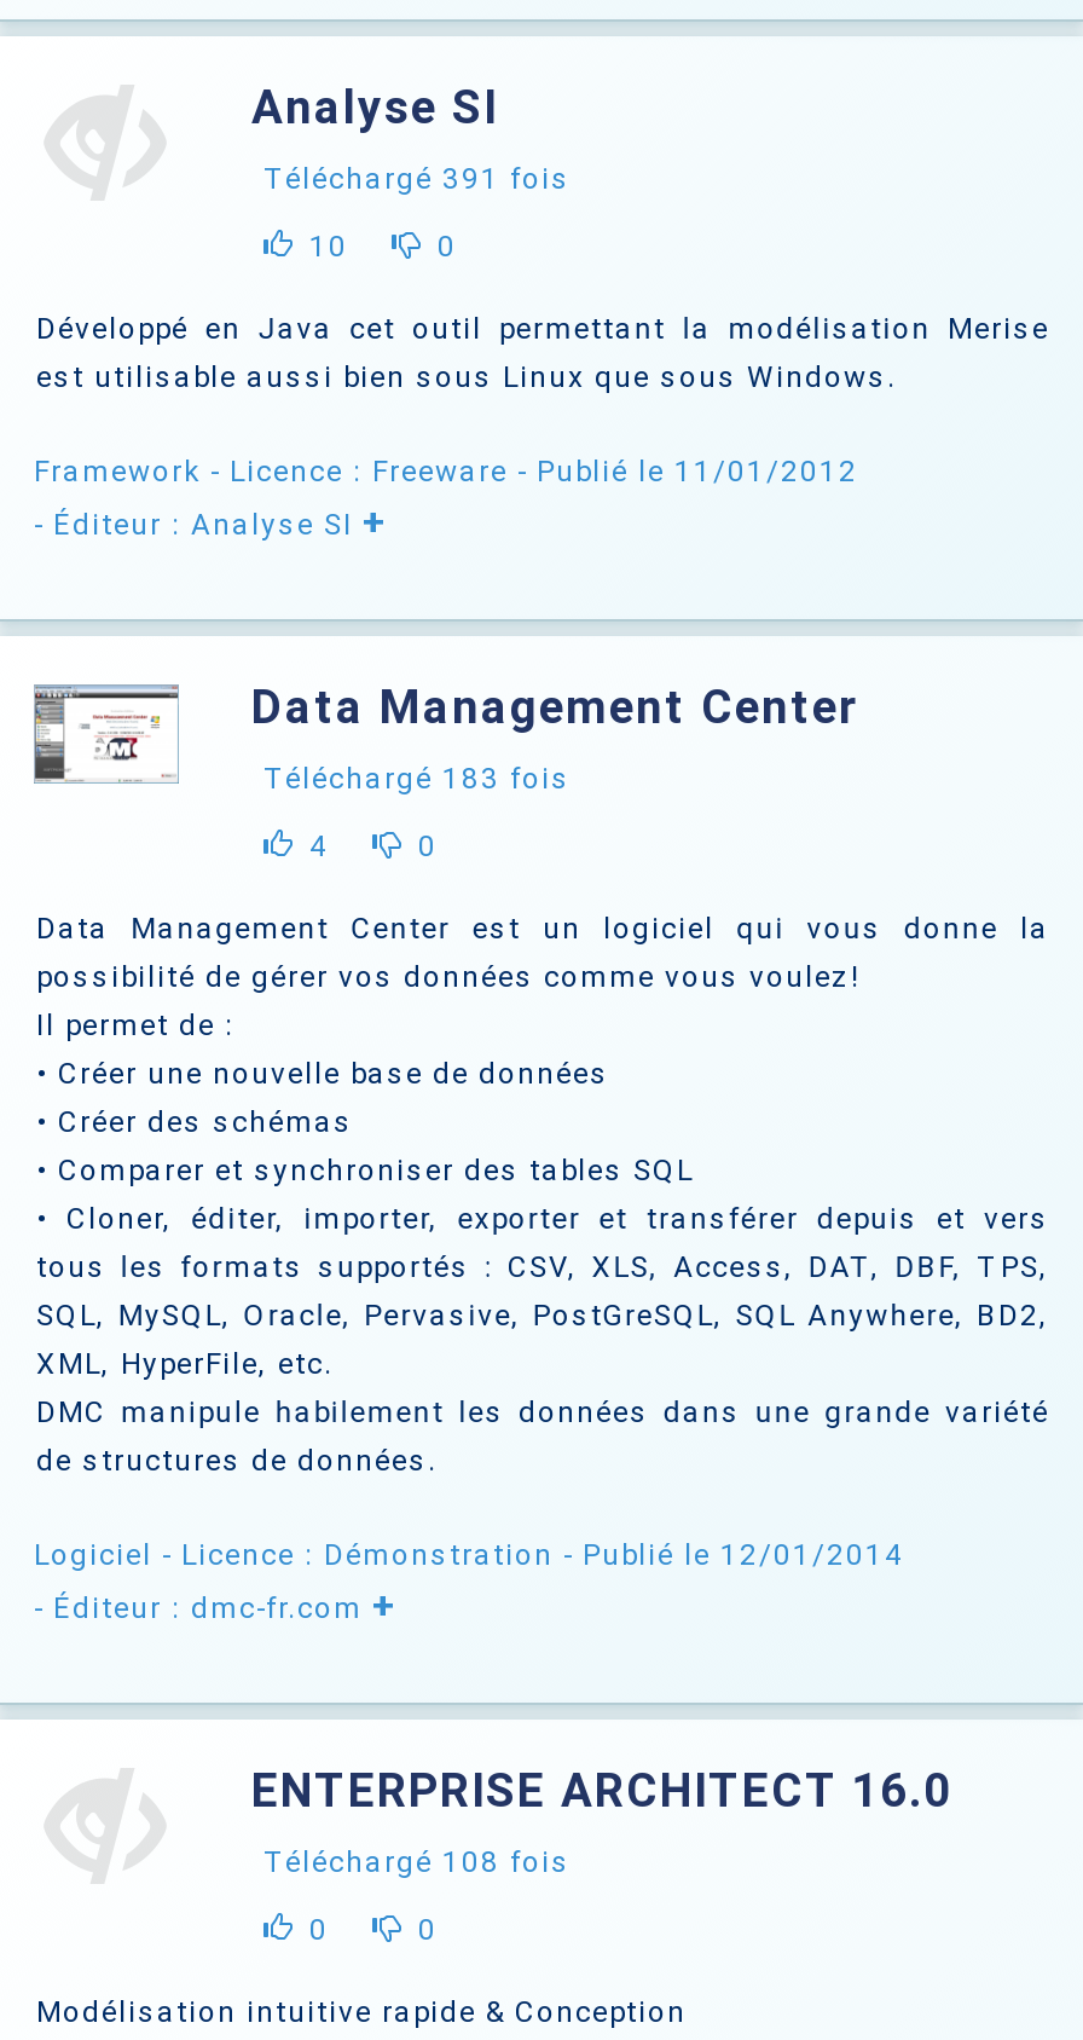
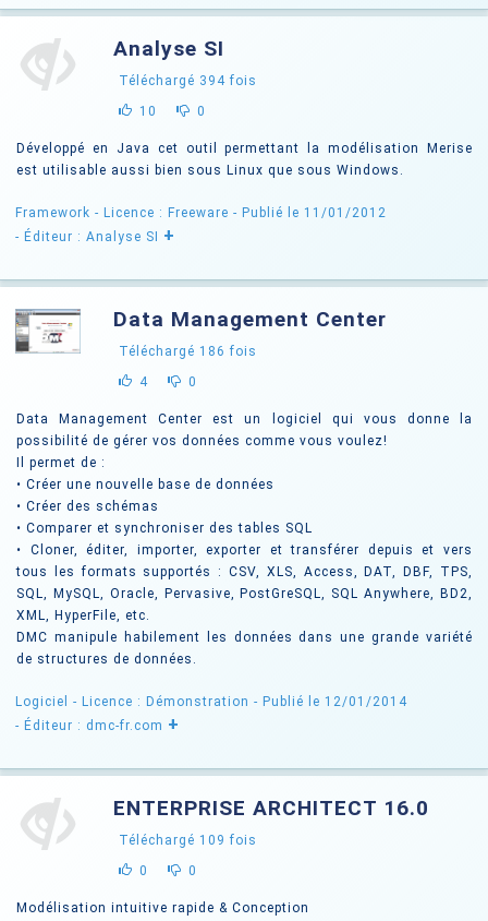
[263,163,571,197] Téléchargé 391 fois -> [119,74,257,89] Téléchargé 394 fois
[263,763,571,797] Téléchargé 183 fois -> [119,344,257,359] Téléchargé 186 fois
[263,1846,571,1880] Téléchargé 108 fois -> [119,833,257,848] Téléchargé 109 fois

